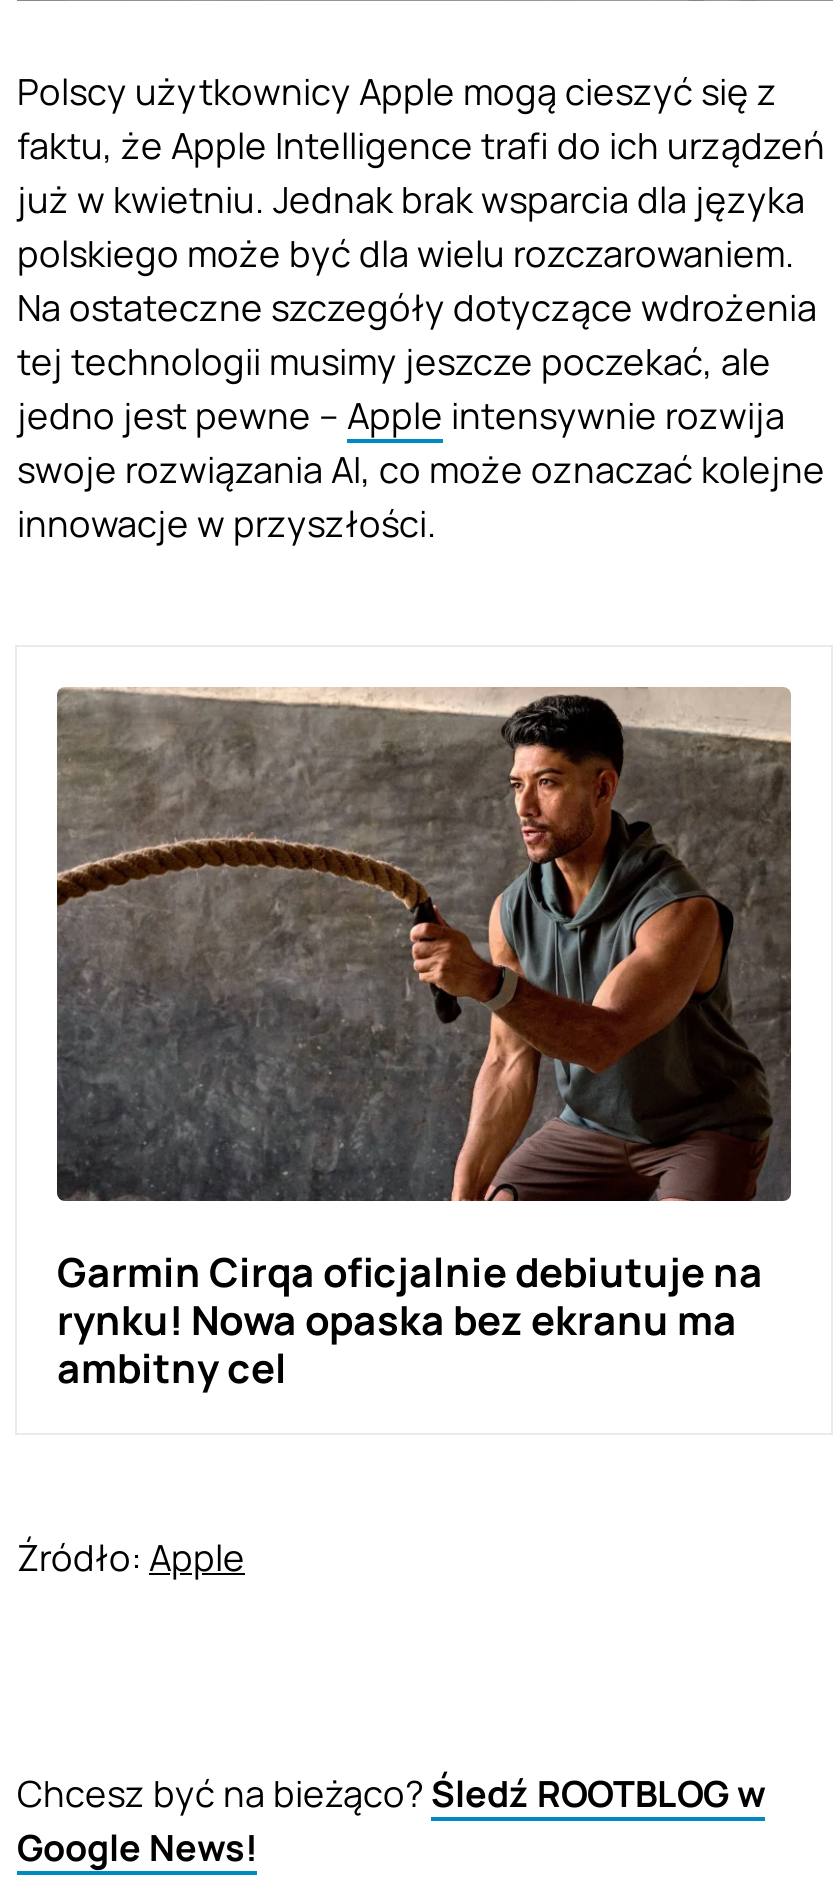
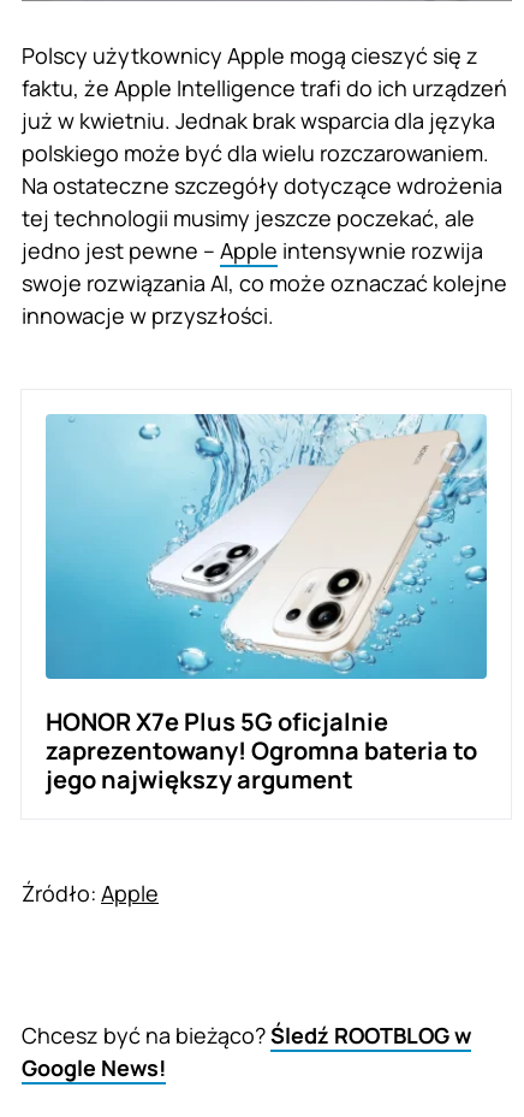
[55,686,793,1395] [image] | Garmin Cirqa oficjalnie debiutuje na | rynku! Nowa opaska bez ekranu ma | ambitny cel -> [44,413,488,796] [image] | HONOR X7e Plus 5G oficjalnie | zaprezentowany! Ogromna bateria to | jego największy argument

